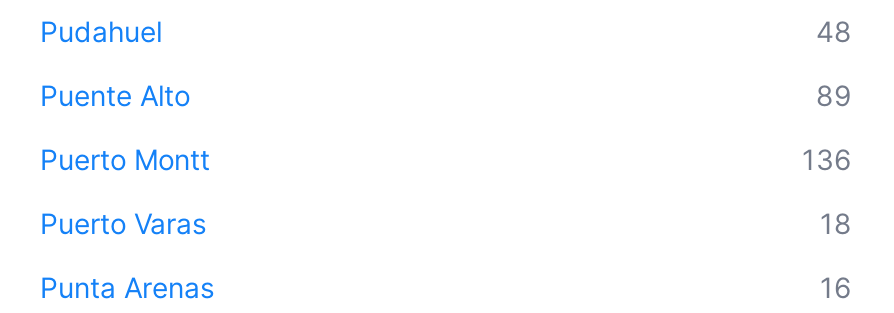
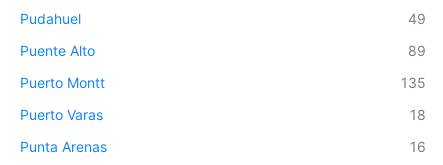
[816,13,852,47] 48 -> [408,10,426,27] 49
[802,141,852,175] 136 -> [401,74,426,91] 135

